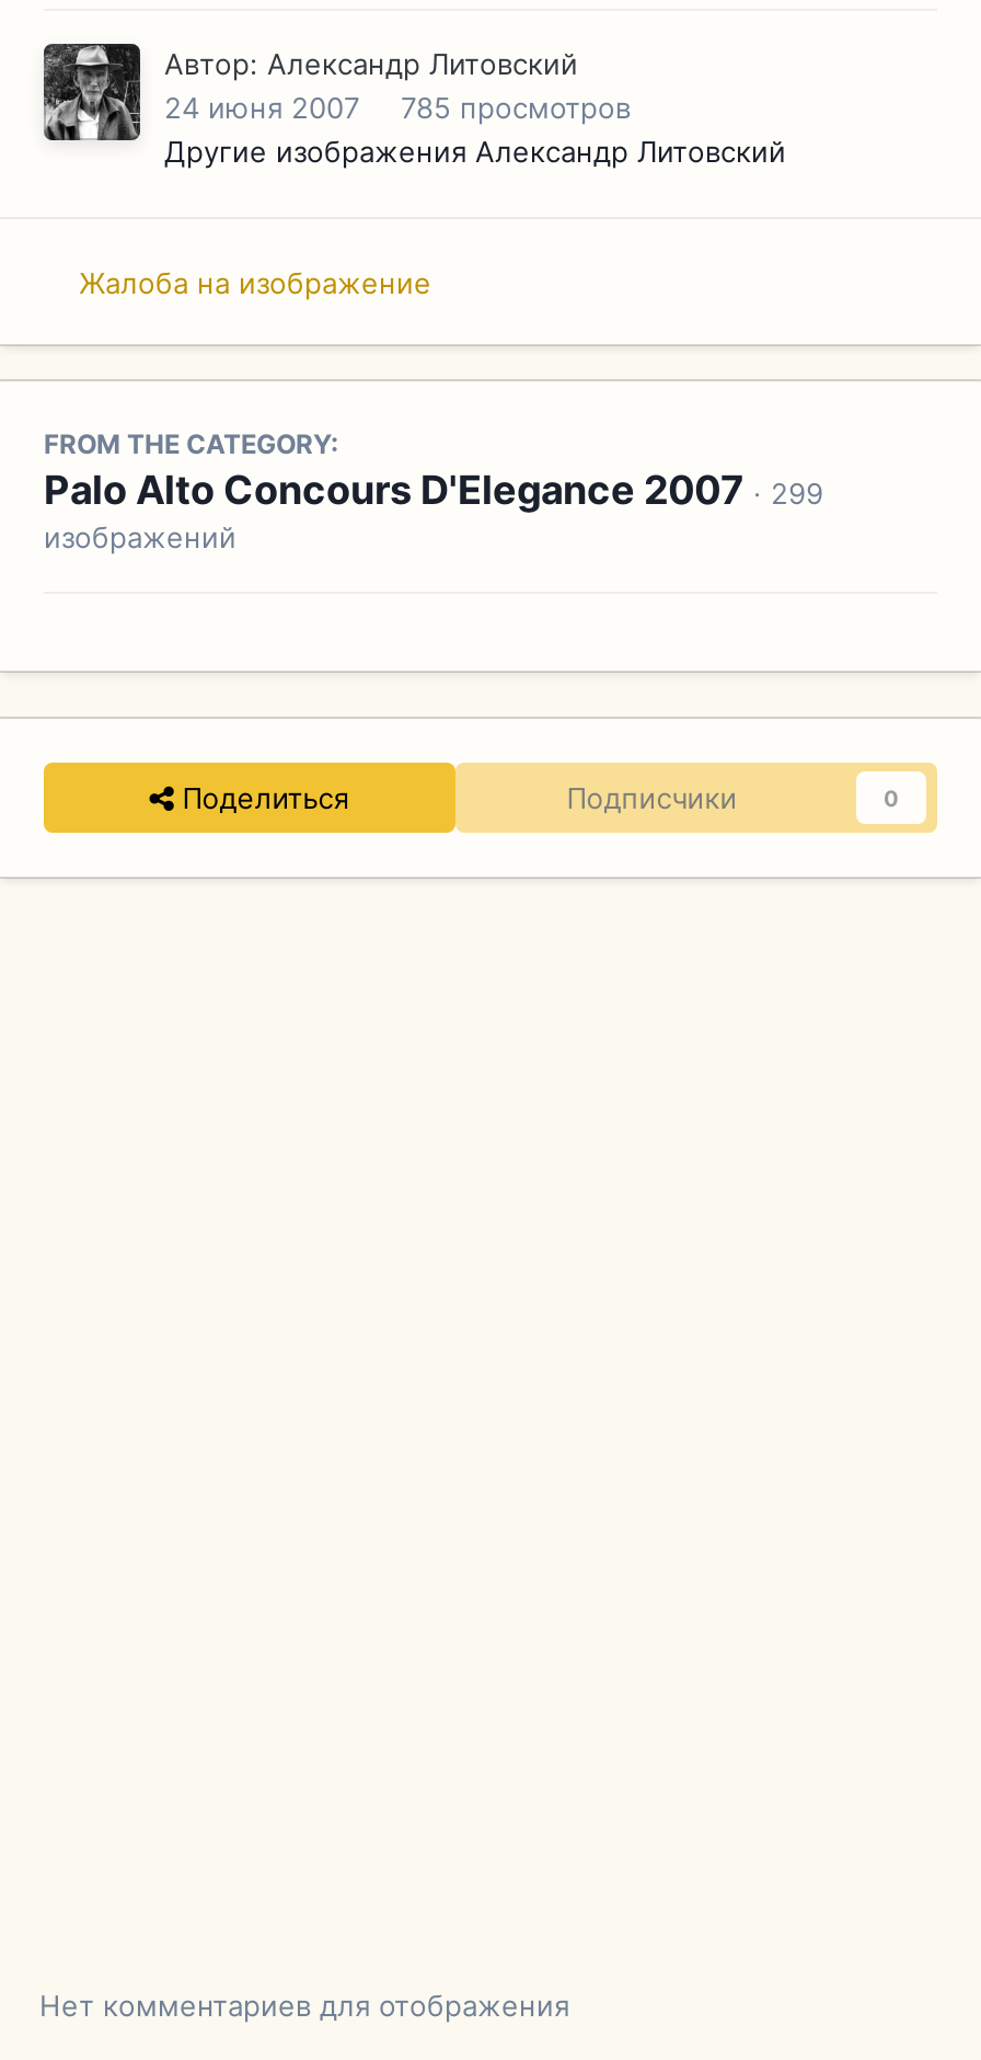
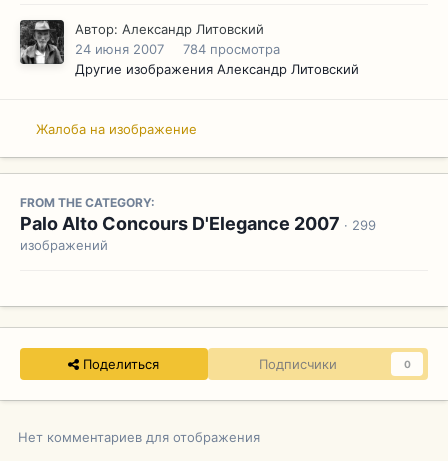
[164,90,631,125] 24 июня 2007 785 просмотров -> [75,41,280,57] 24 июня 2007 784 просмотра

